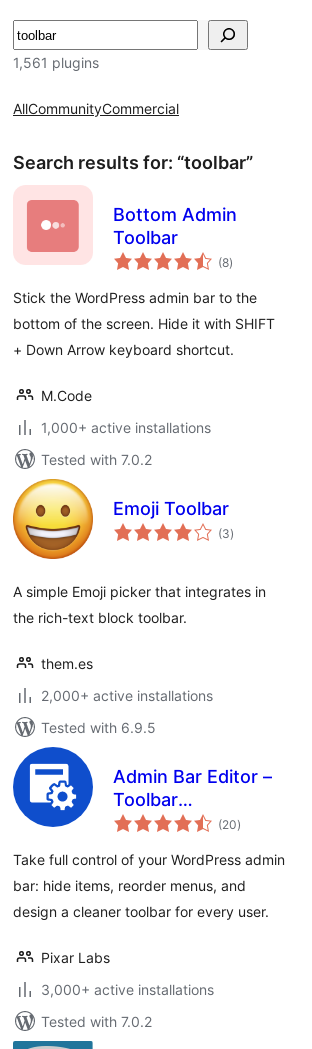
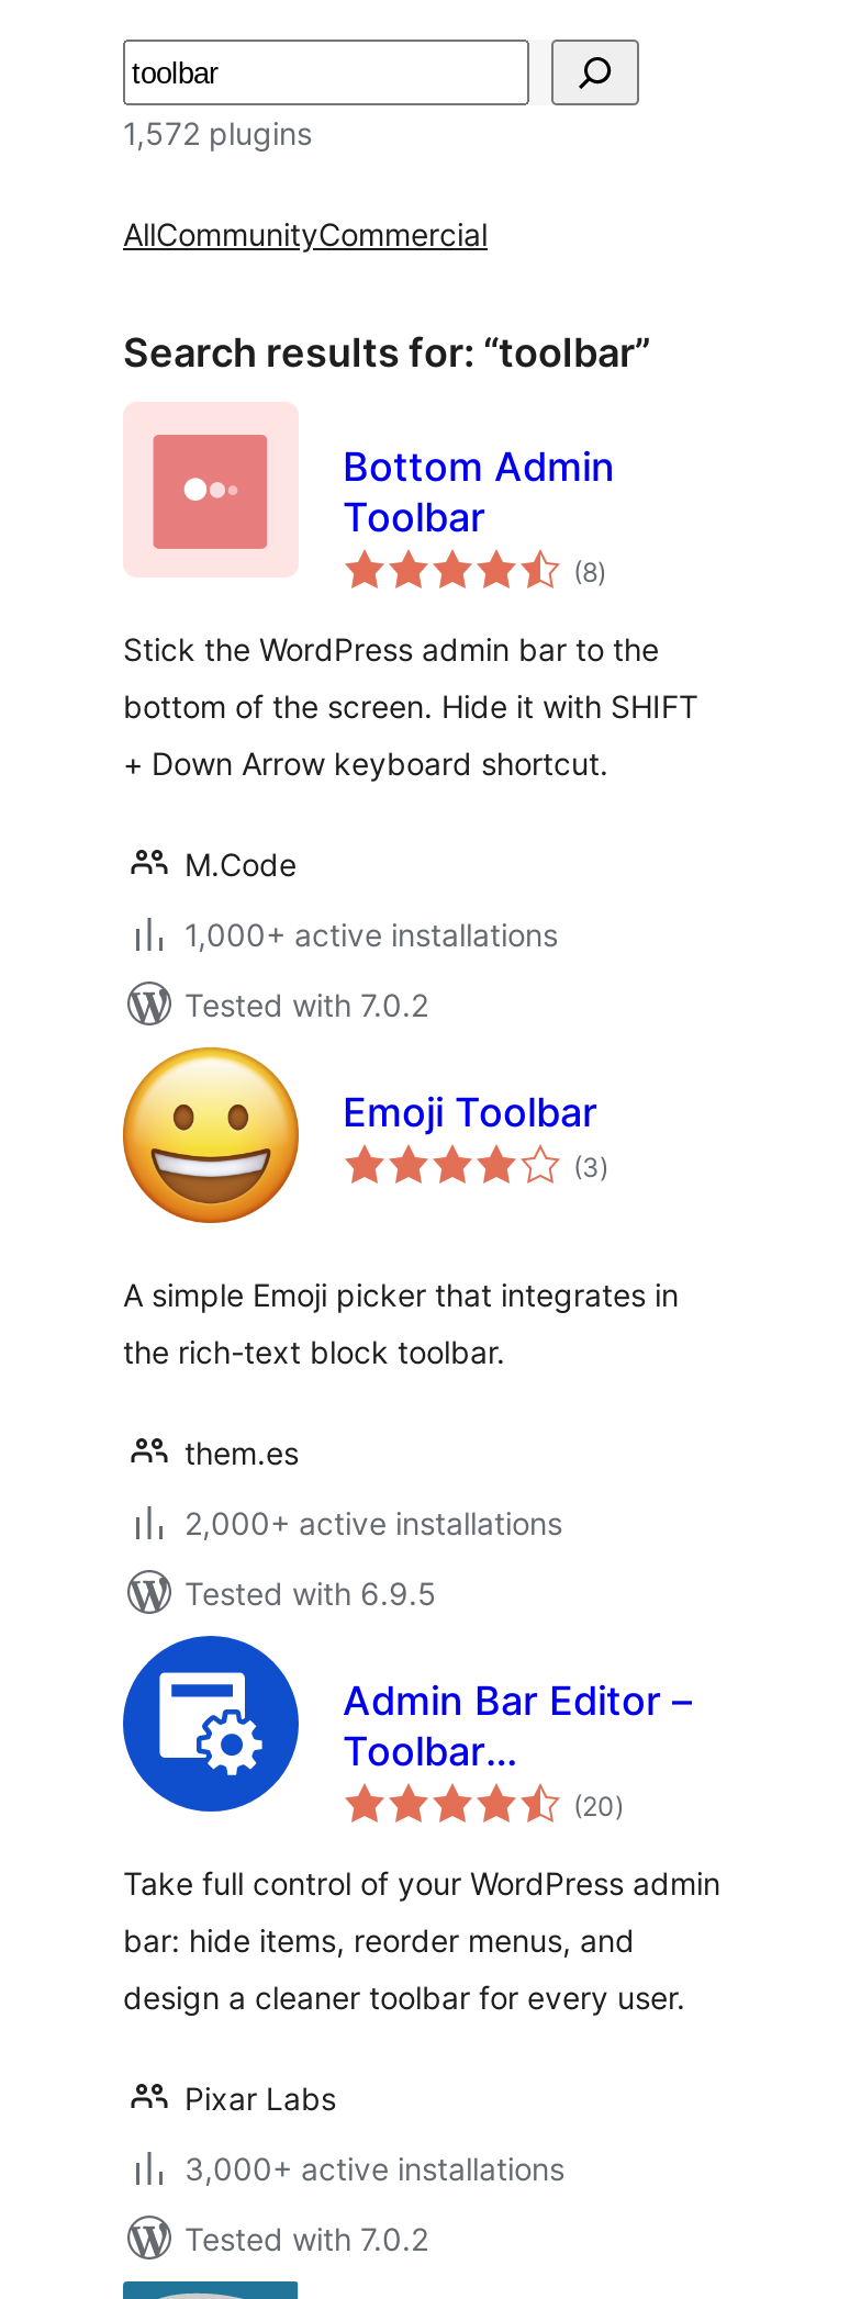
[13,54,99,71] 1,561 plugins -> [123,114,312,152] 1,572 plugins

